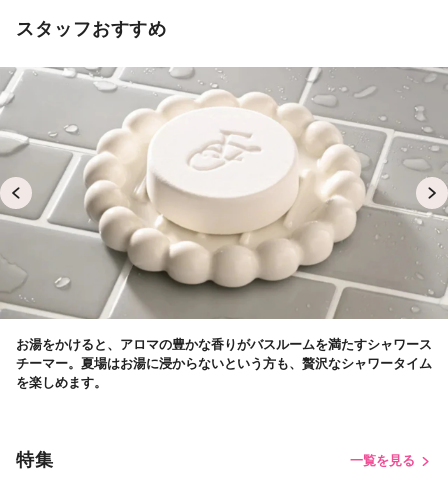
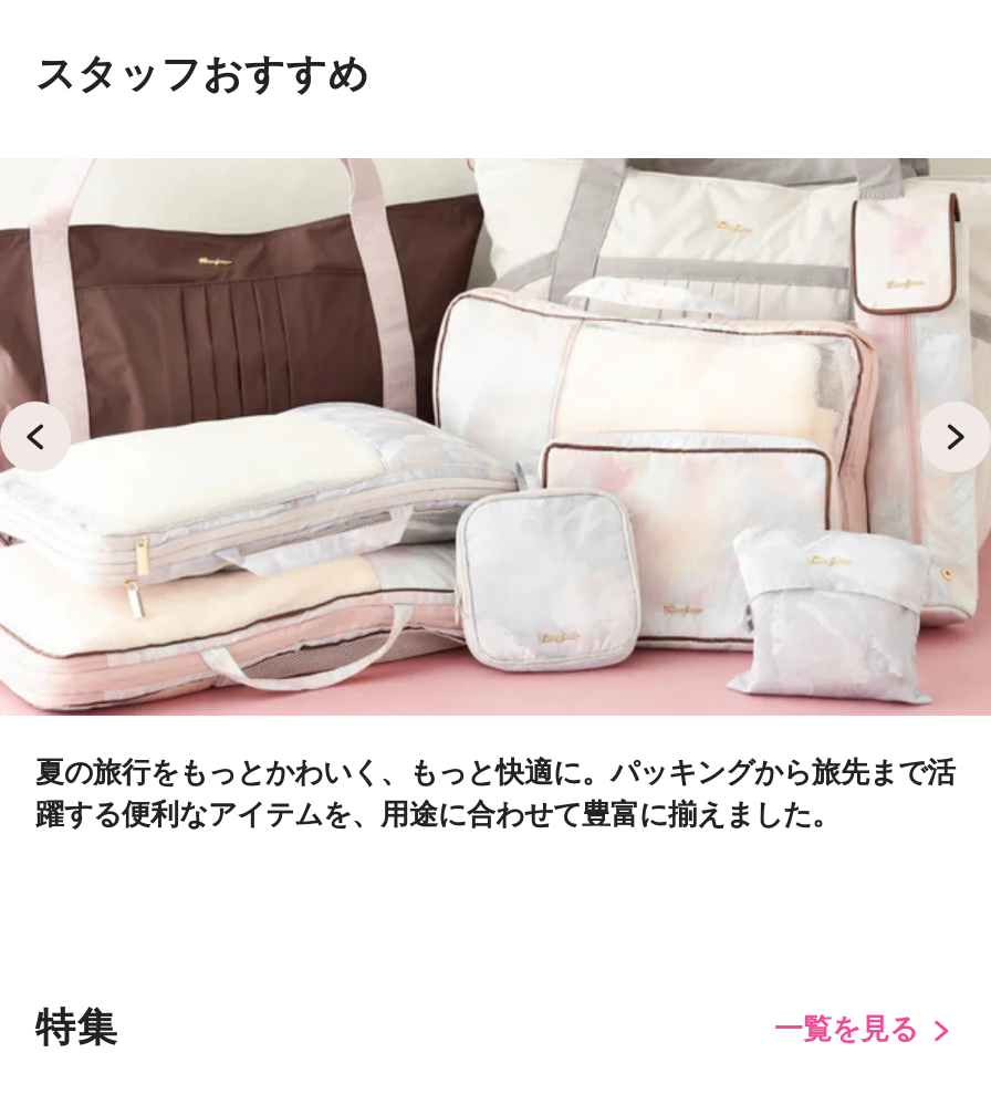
[3,67,445,390] [image] | お湯をかけると、アロマの豊かな香りがバスルームを満たすシャワース | チーマー。夏場はお湯に浸からないという方も、贅沢なシャワータイム | を楽しめます。 -> [7,158,984,831] [image] | 夏の旅行をもっとかわいく、もっと快適に。パッキングから旅先まで活 | 躍する便利なアイテムを、用途に合わせて豊富に揃えました。

